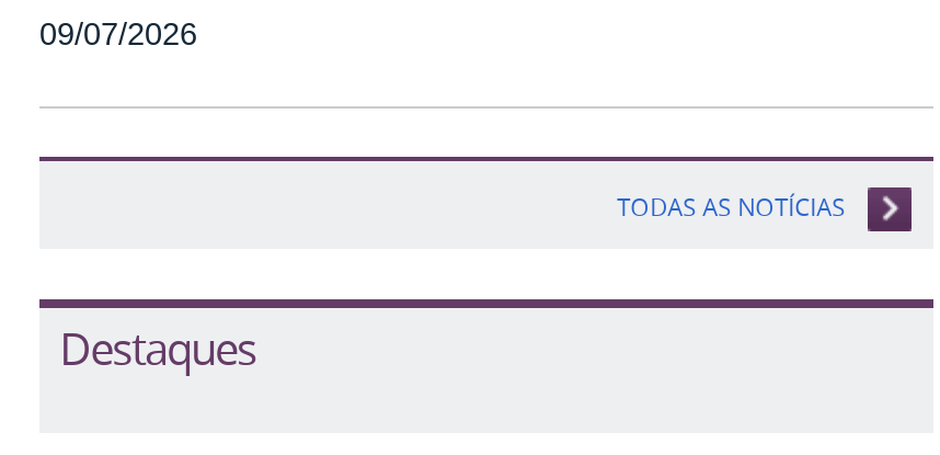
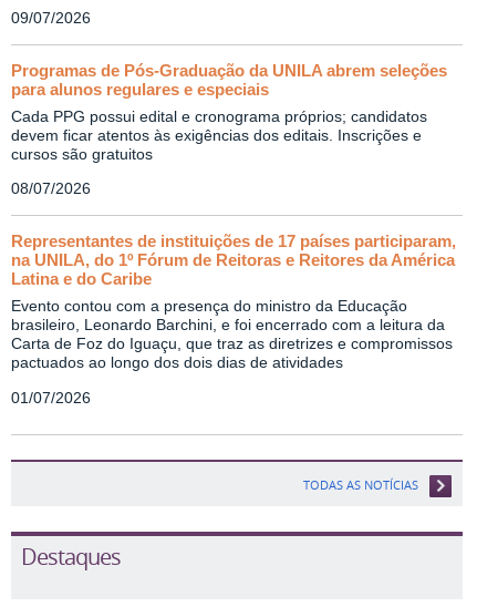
none -> [11,62,456,406] Programas de Pós-Graduação da UNILA abrem seleções | para alunos regulares e especiais | Cada PPG possui edital e cronograma próprios; candidatos | devem ficar atentos às exigências dos editais. Inscrições e | cursos são gratuitos | 08/07/2026 | Representantes de instituições de 17 países participaram, | na UNILA, do 1º Fórum de Reitoras e Reitores da América | Latina e do Caribe | Evento contou com a presença do ministro da Educação | brasileiro, Leonardo Barchini, e foi encerrado com a leitura da | Carta de Foz do Iguaçu, que traz as diretrizes e compromissos | pactuados ao longo dos dois dias de atividades | 01/07/2026

